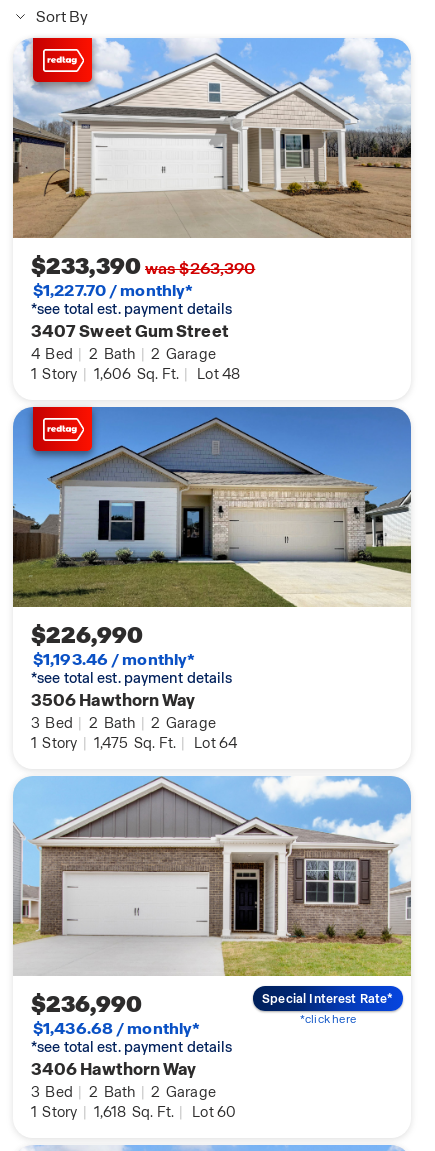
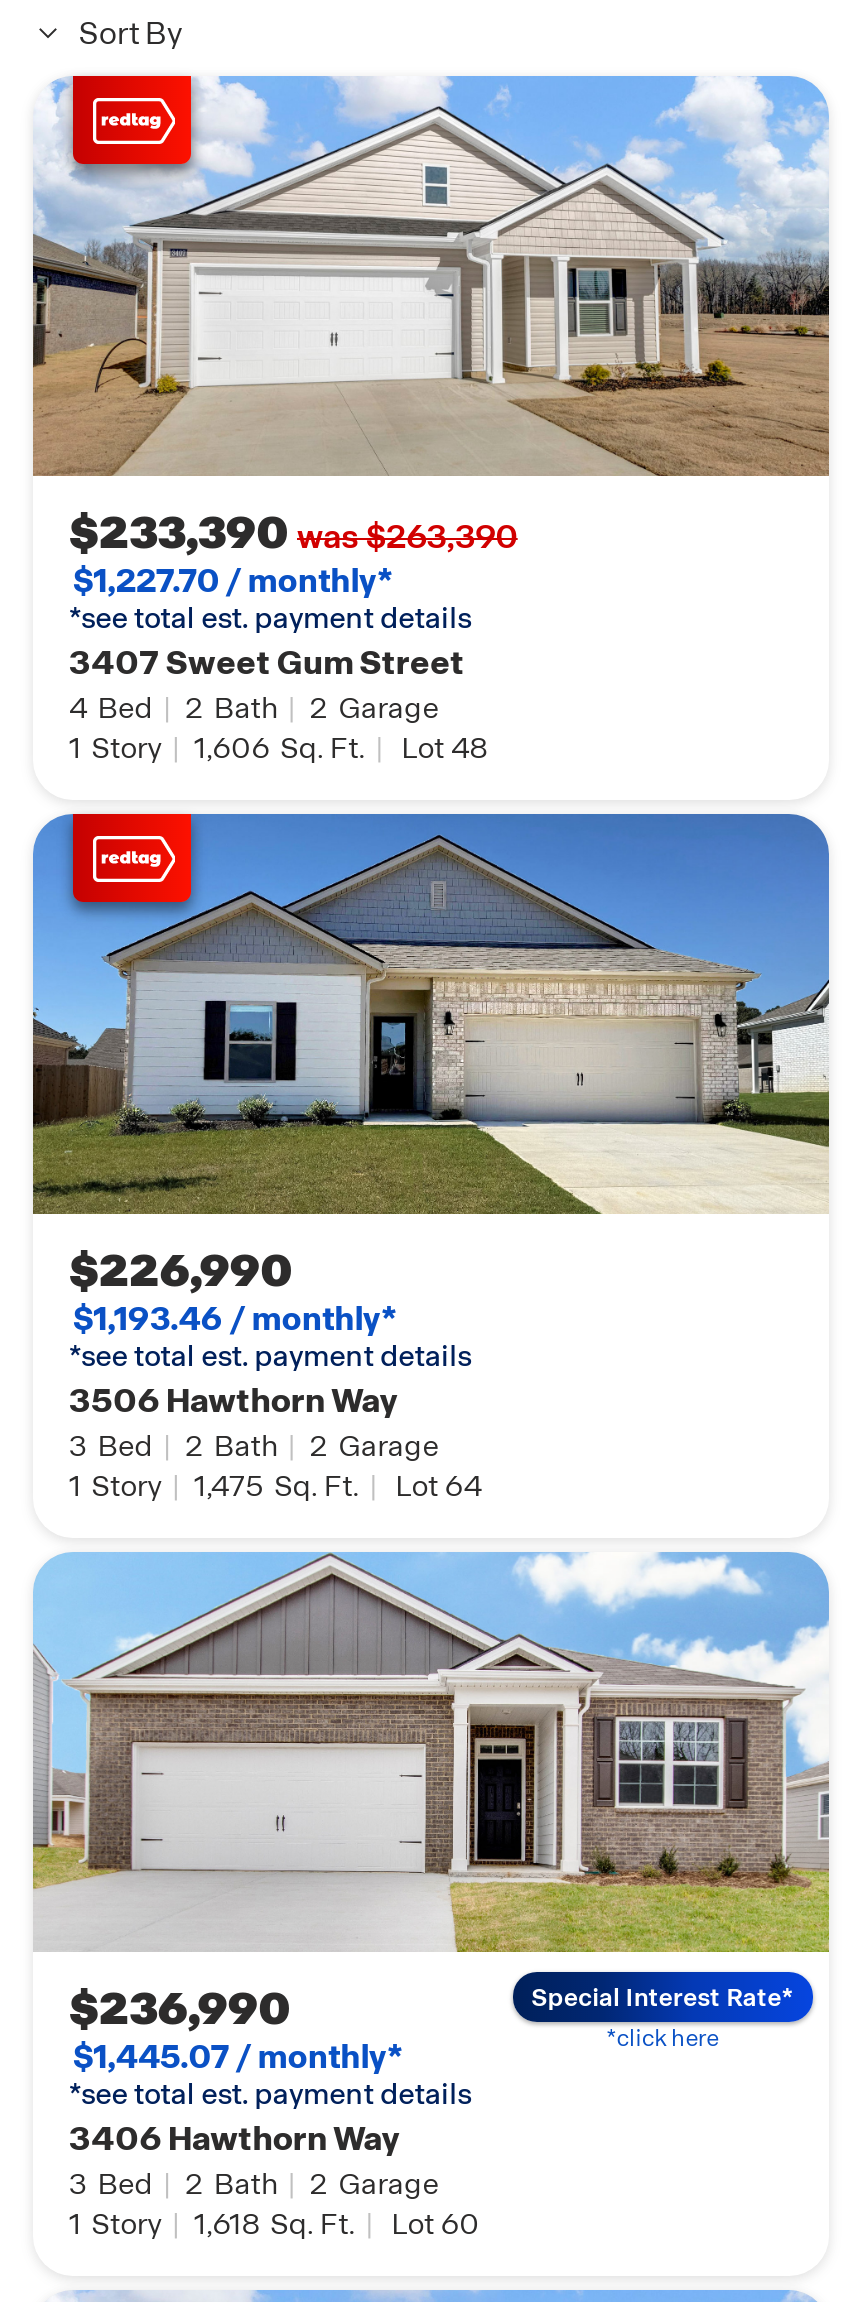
[33,1018,200,1039] $1,436.68 / monthly* -> [73,2036,403,2078] $1,445.07 / monthly*

